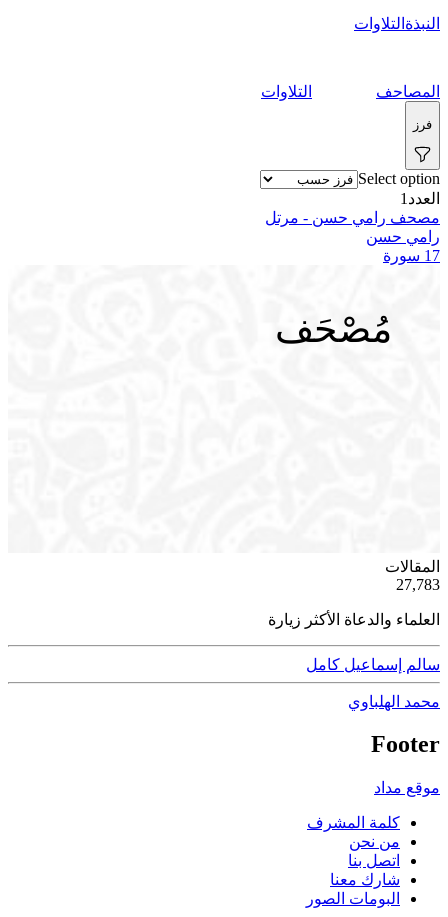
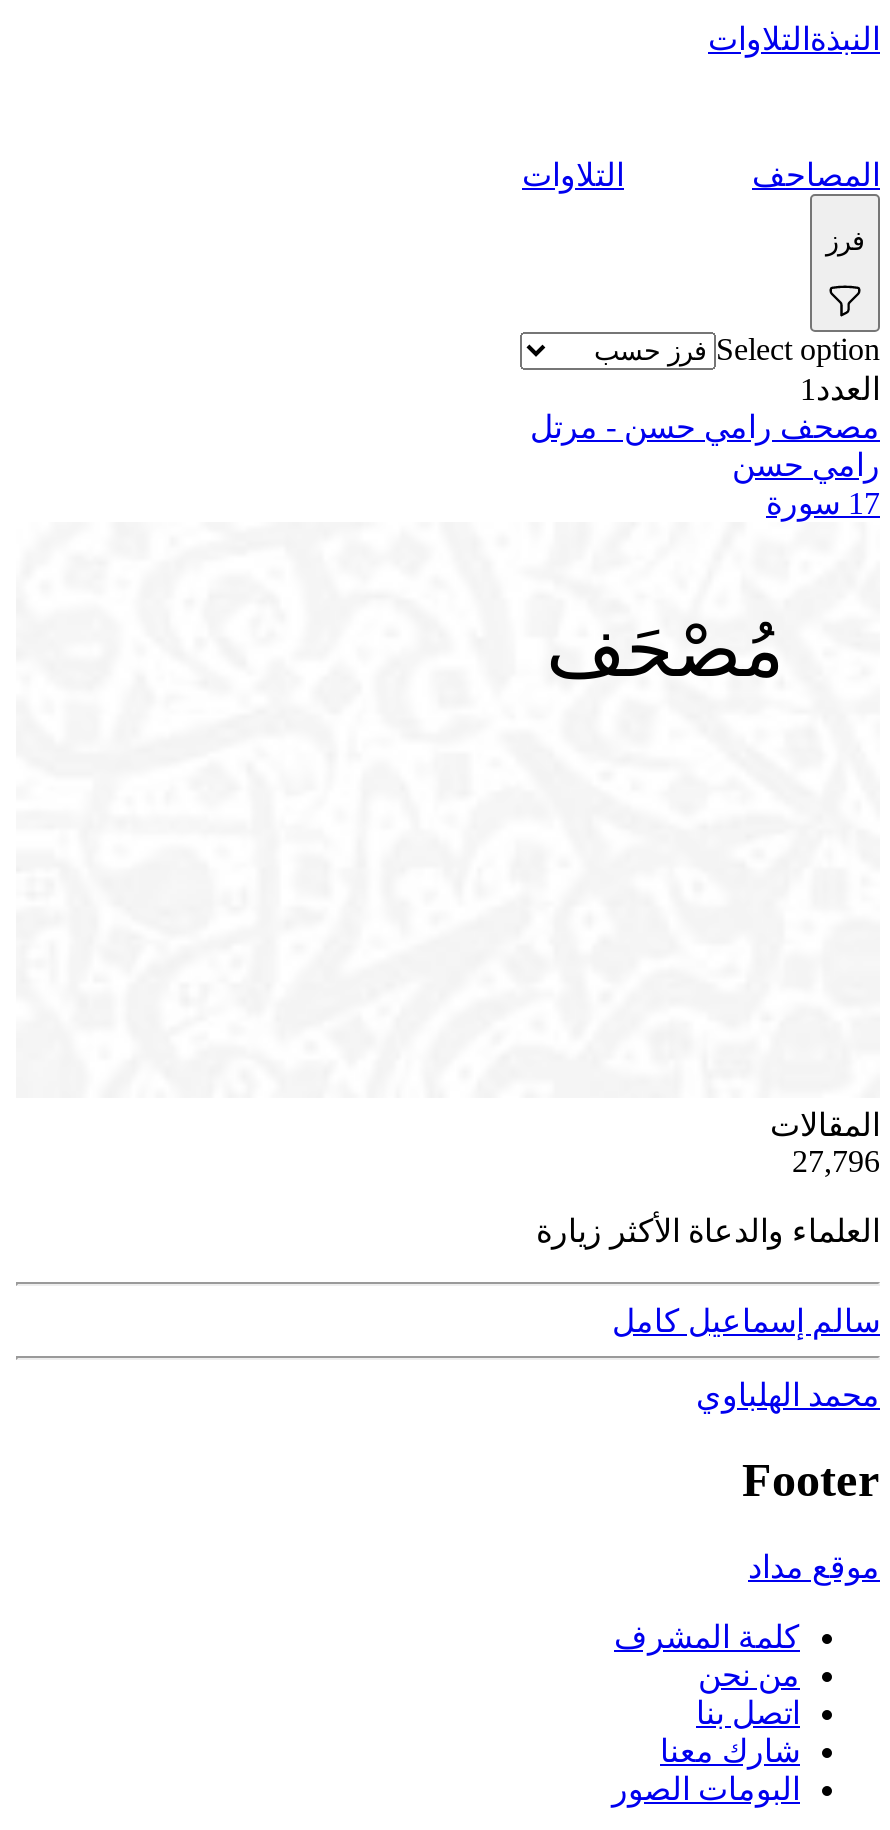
[396,576,440,593] 27,783 -> [792,1144,880,1178] 27,796

